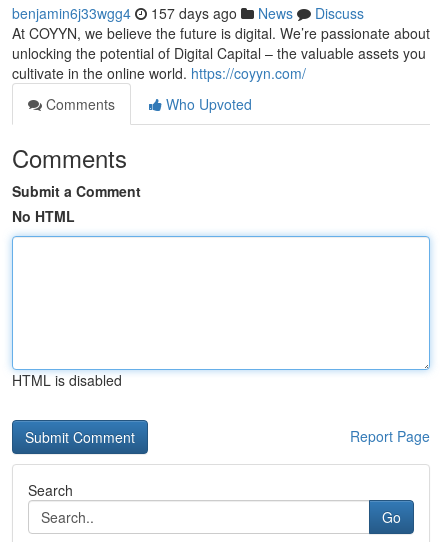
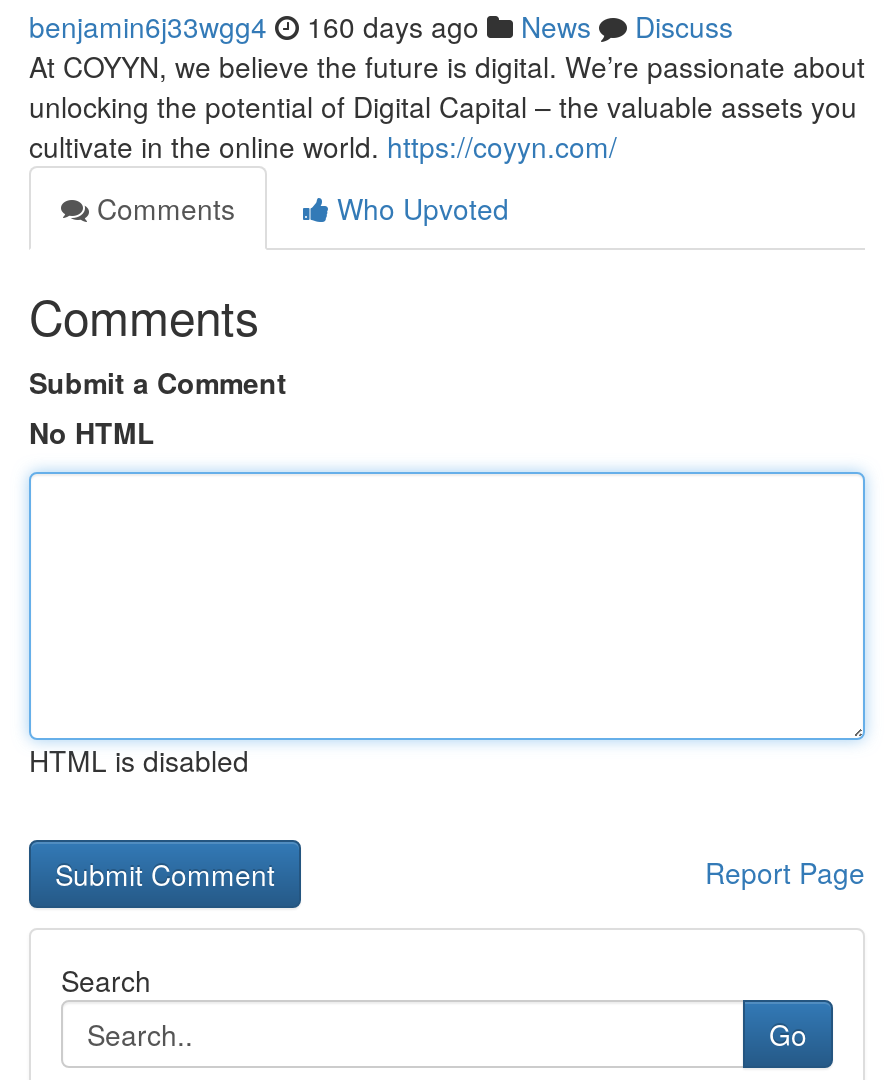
[12,3,364,23] benjamin6j33wgg4 157 days ago News Discuss -> [29,6,733,46] benjamin6j33wgg4 160 days ago News Discuss

